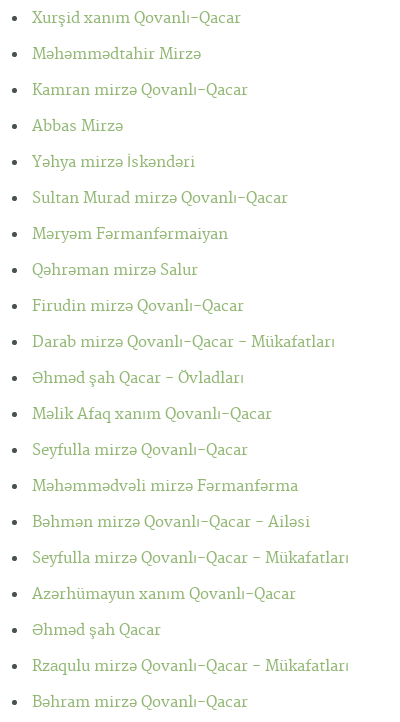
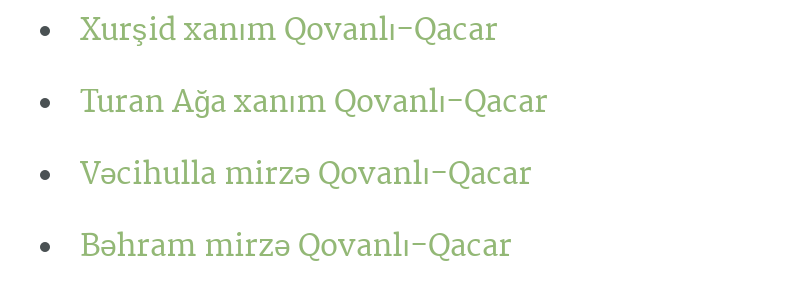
[32,45,349,676] Məhəmmədtahir Mirzə | Kamran mirzə Qovanlı-Qacar | Abbas Mirzə | Yəhya mirzə İskəndəri | Sultan Murad mirzə Qovanlı-Qacar | Məryəm Fərmanfərmaiyan | Qəhrəman mirzə Salur | Firudin mirzə Qovanlı-Qacar | Darab mirzə Qovanlı-Qacar - Mükafatları | Əhməd şah Qacar - Övladları | Məlik Afaq xanım Qovanlı-Qacar | Seyfulla mirzə Qovanlı-Qacar | Məhəmmədvəli mirzə Fərmanfərma | Bəhmən mirzə Qovanlı-Qacar - Ailəsi | Seyfulla mirzə Qovanlı-Qacar - Mükafatları | Azərhümayun xanım Qovanlı-Qacar | Əhməd şah Qacar | Rzаqulu mirzə Qovanlı-Qacar - Mükafatları -> [80,84,548,194] Turan Ağa xanım Qovanlı-Qacar | Vəcihulla mirzə Qovanlı-Qacar

